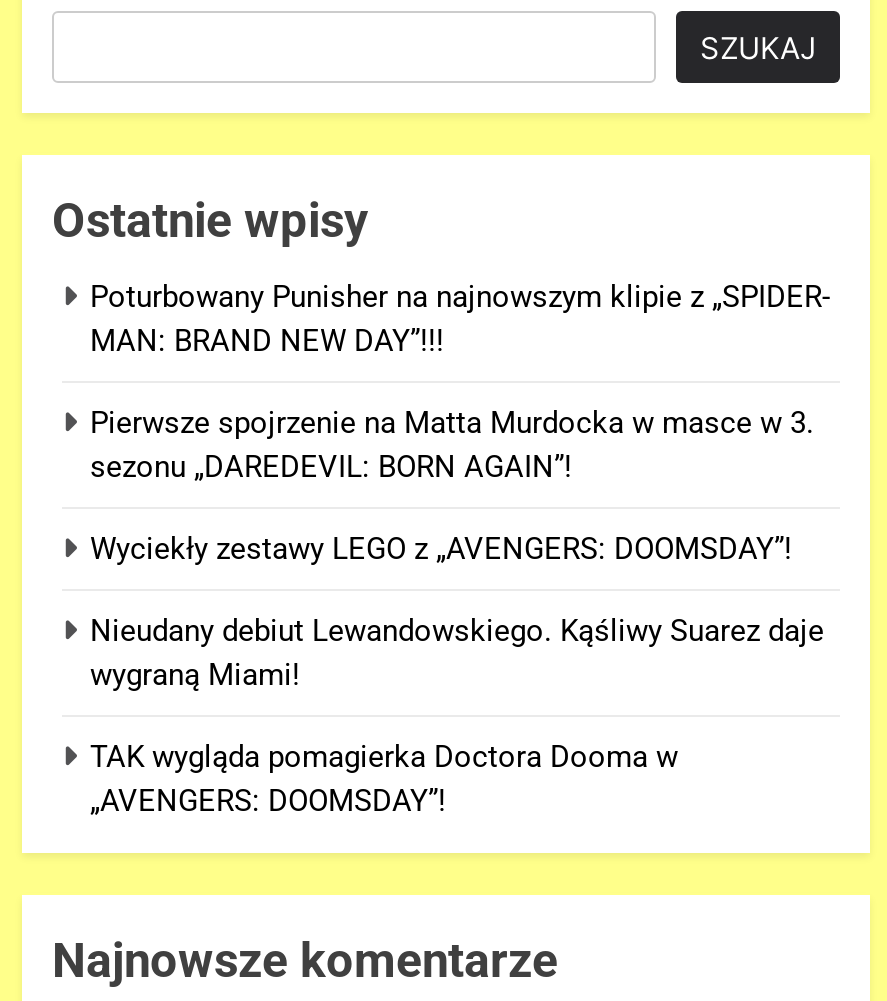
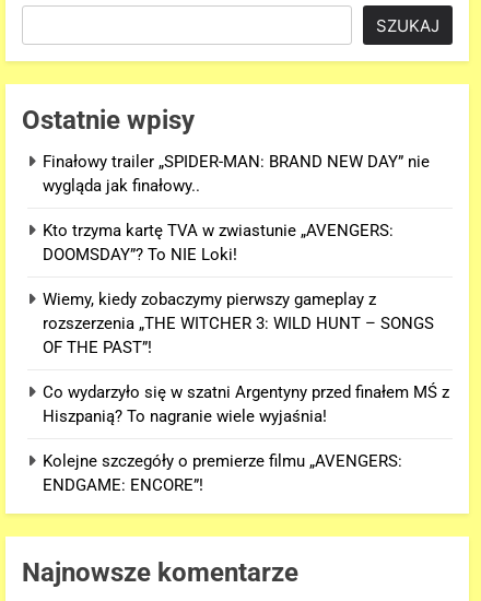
[90,278,830,358] Poturbowany Punisher na najnowszym klipie z „SPIDER- | MAN: BRAND NEW DAY”!!! -> [43,152,430,196] Finałowy trailer „SPIDER-MAN: BRAND NEW DAY” nie | wygląda jak finałowy..
[90,404,814,484] Pierwsze spojrzenie na Matta Murdocka w masce w 3. | sezonu „DAREDEVIL: BORN AGAIN”! -> [43,221,394,265] Kto trzyma kartę TVA w zwiastunie „AVENGERS: | DOOMSDAY”? To NIE Loki!
[90,530,792,566] Wyciekły zestawy LEGO z „AVENGERS: DOOMSDAY”! -> [43,290,434,358] Wiemy, kiedy zobaczymy pierwszy gameplay z | rozszerzenia „THE WITCHER 3: WILD HUNT – SONGS | OF THE PAST”!
[90,612,824,692] Nieudany debiut Lewandowskiego. Kąśliwy Suarez daje | wygraną Miami! -> [43,383,449,427] Co wydarzyło się w szatni Argentyny przed finałem MŚ z | Hiszpanią? To nagranie wiele wyjaśnia!
[90,738,678,818] TAK wygląda pomagierka Doctora Dooma w | „AVENGERS: DOOMSDAY”! -> [43,452,402,495] Kolejne szczegóły o premierze filmu „AVENGERS: | ENDGAME: ENCORE”!

